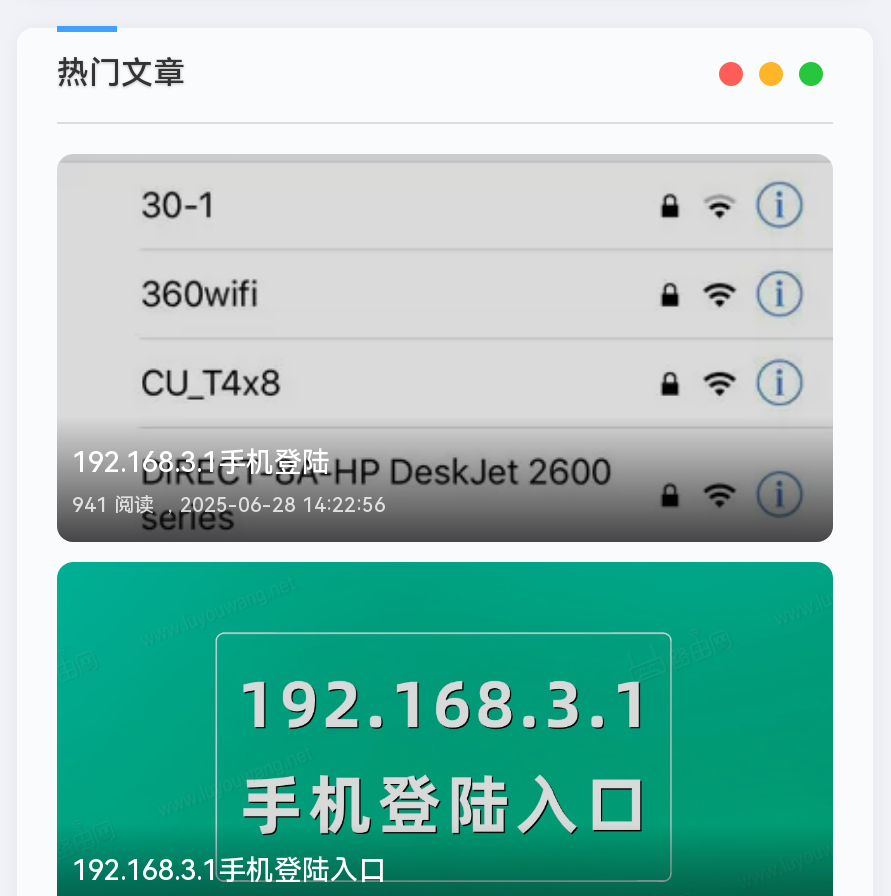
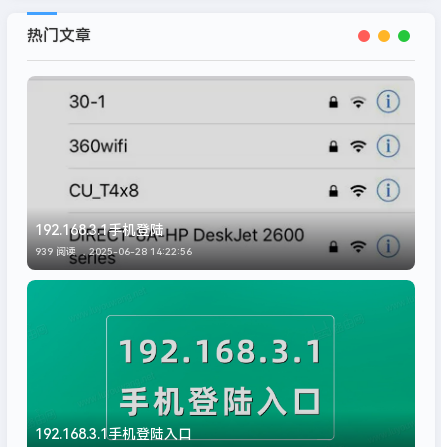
[72,494,386,516] 941 阅读 ，2025-06-28 14:22:56 -> [34,246,191,257] 939 阅读 ，2025-06-28 14:22:56

